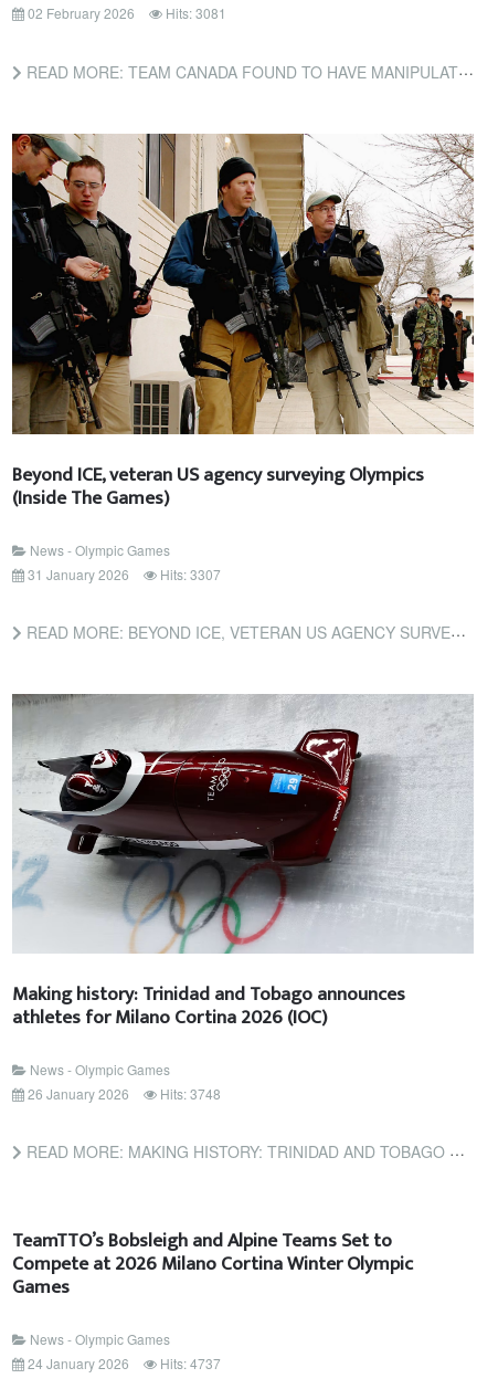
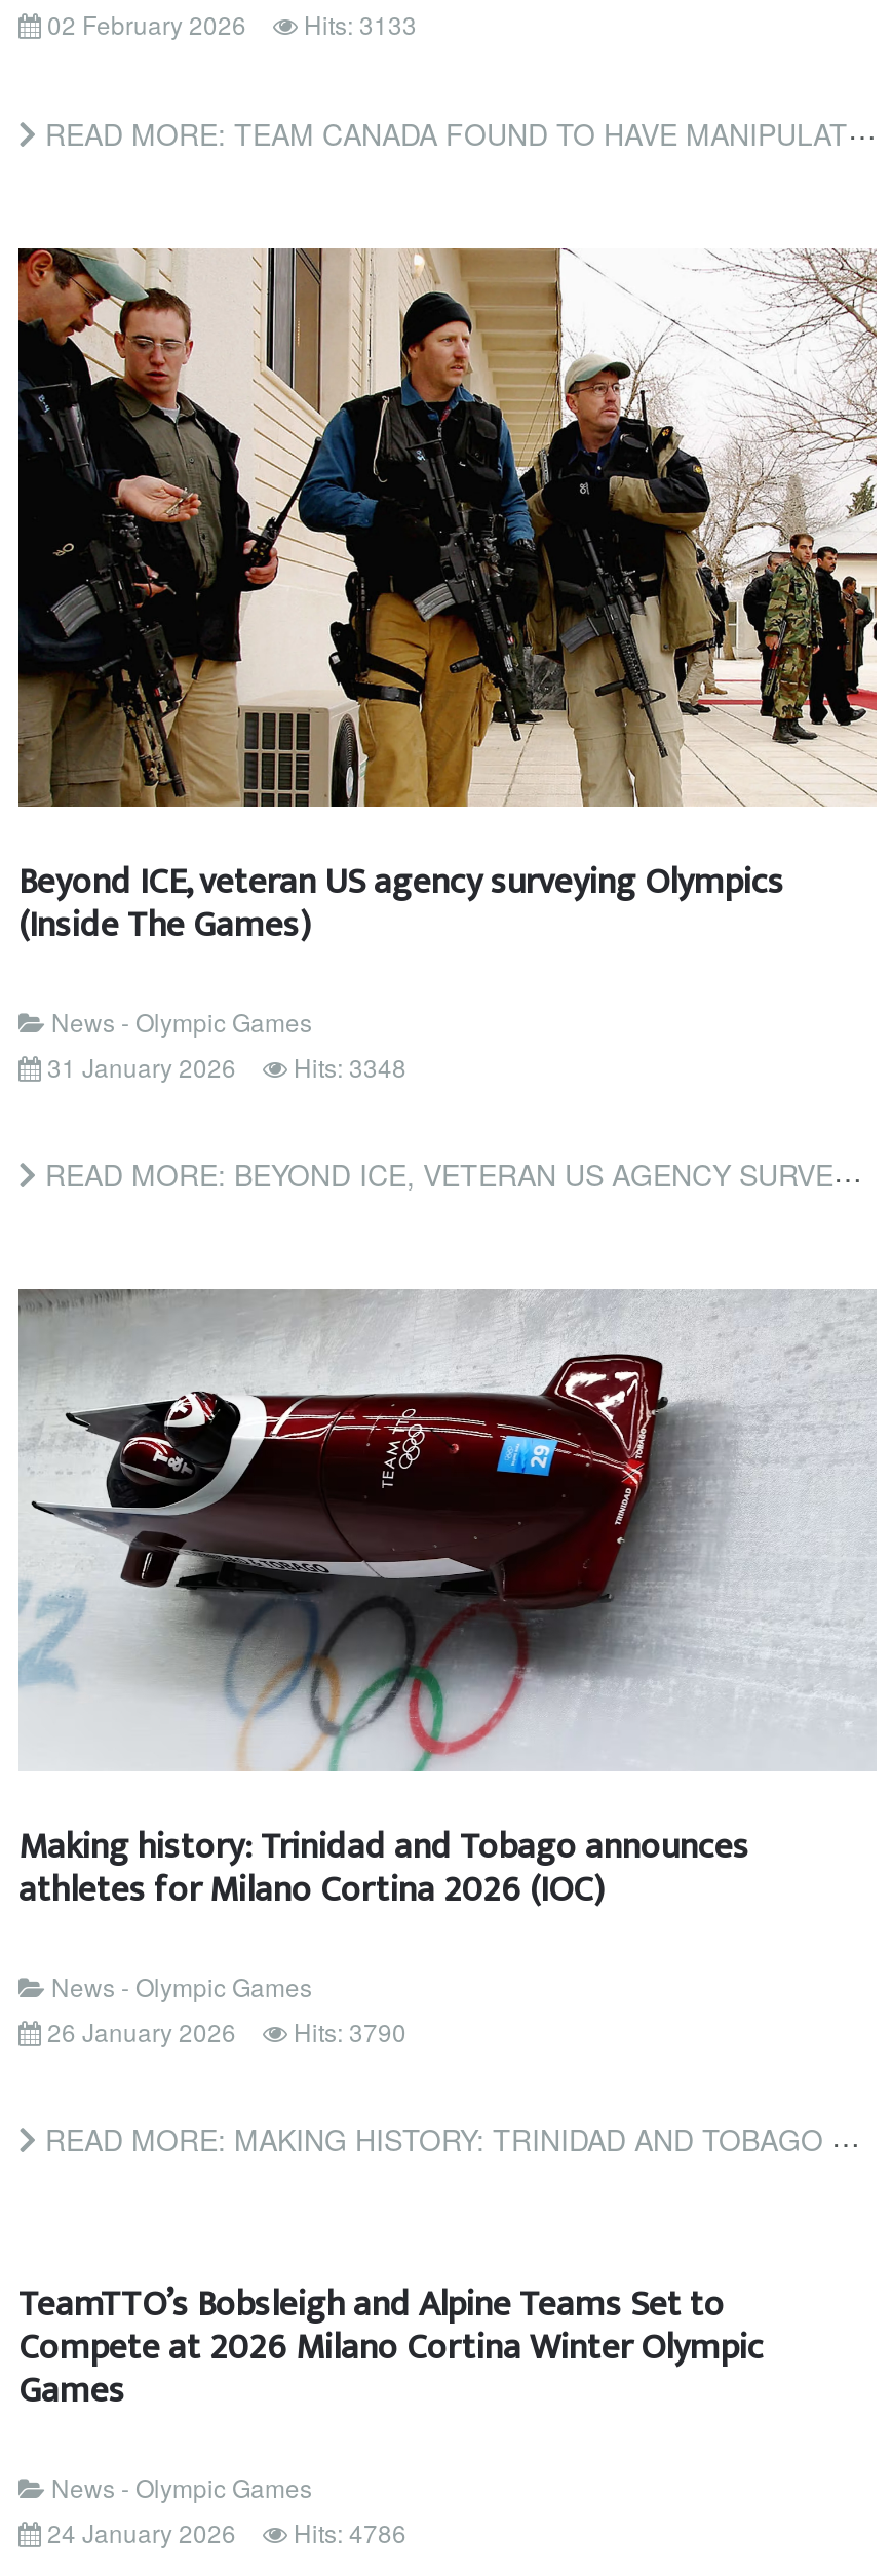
[28,4,226,22] 02 February 2026 Hits: 3081 -> [47,7,417,42] 02 February 2026 Hits: 3133
[28,564,221,583] 31 January 2026 Hits: 3307 -> [47,1048,406,1083] 31 January 2026 Hits: 3348
[28,1084,221,1103] 26 January 2026 Hits: 3748 -> [47,2013,406,2048] 26 January 2026 Hits: 3790
[28,1354,221,1373] 24 January 2026 Hits: 4737 -> [47,2515,406,2550] 24 January 2026 Hits: 4786

